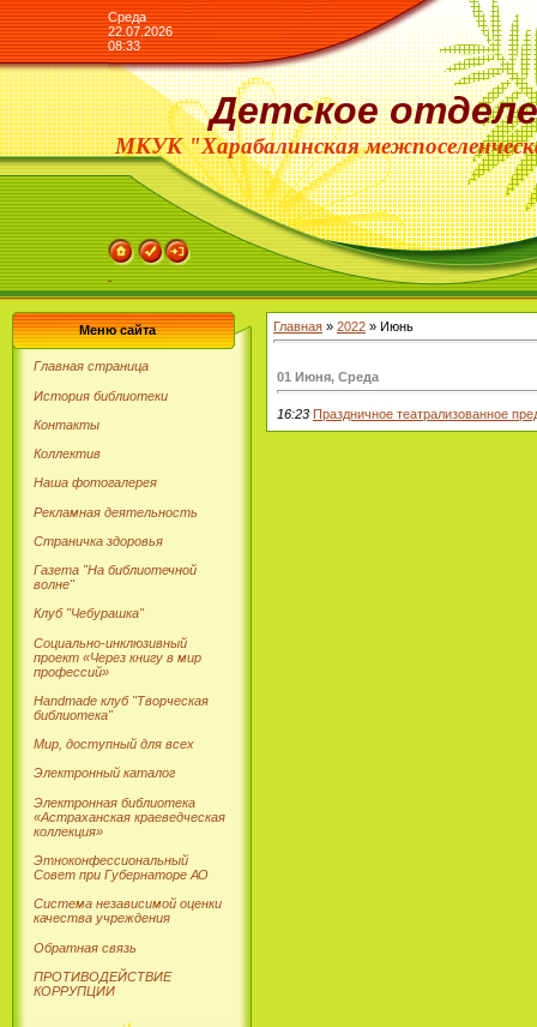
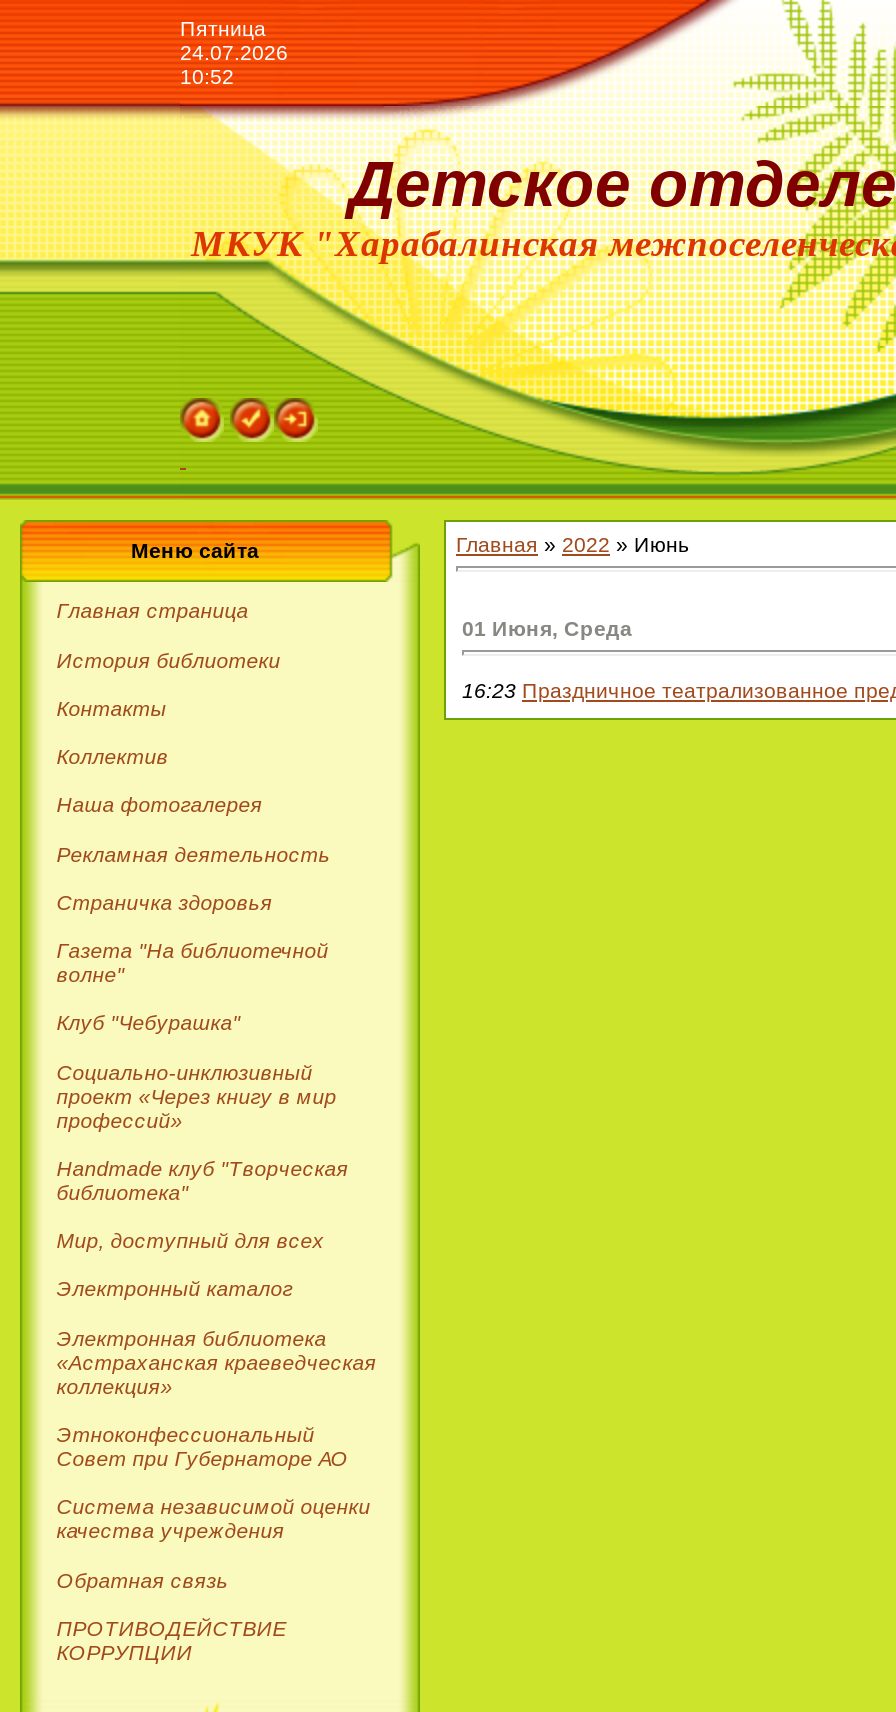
[108,10,173,53] Среда | 22.07.2026 | 08:33 -> [180,16,288,88] Пятница | 24.07.2026 | 10:52

